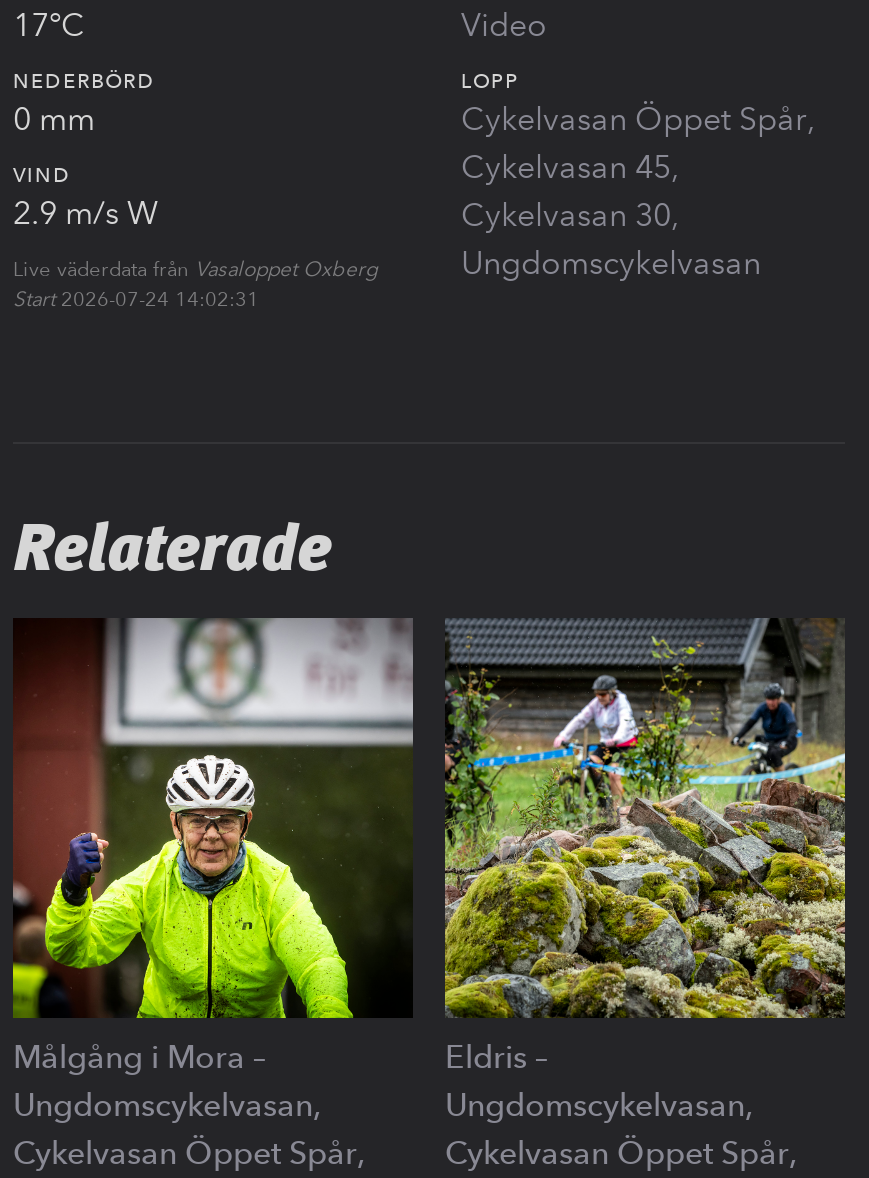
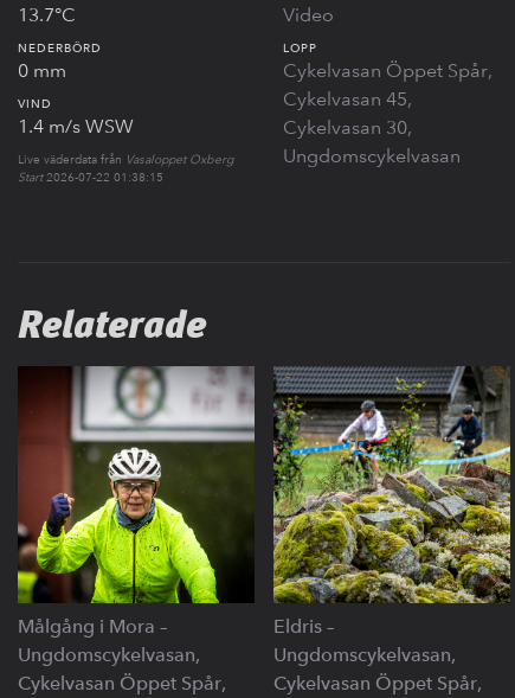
[13,6,85,44] 17°C -> [18,4,76,26] 13.7°C
[13,194,159,232] 2.9 m/s W -> [18,115,134,137] 1.4 m/s WSW
[13,286,259,310] Start 2026-07-24 14:02:31 -> [18,169,163,184] Start 2026-07-22 01:38:15

